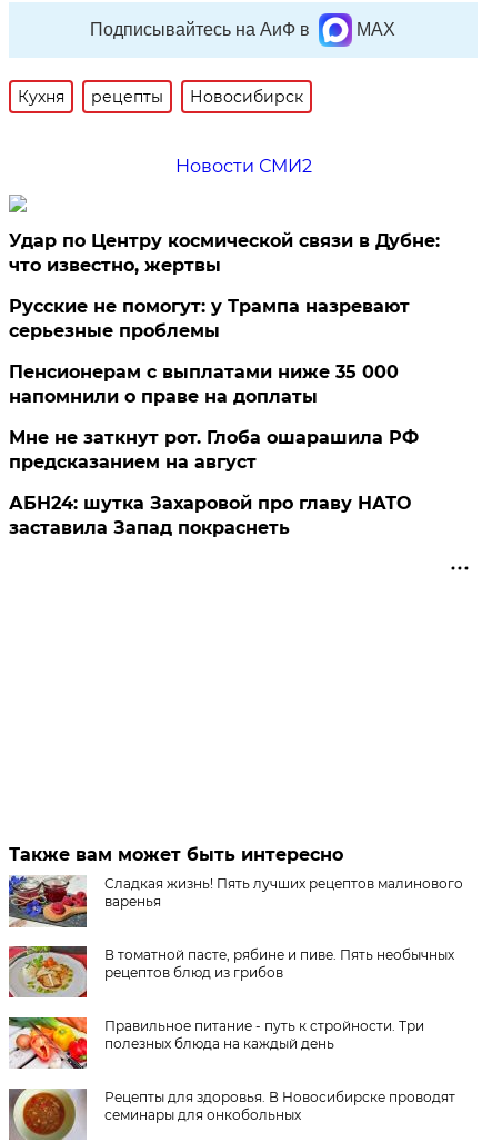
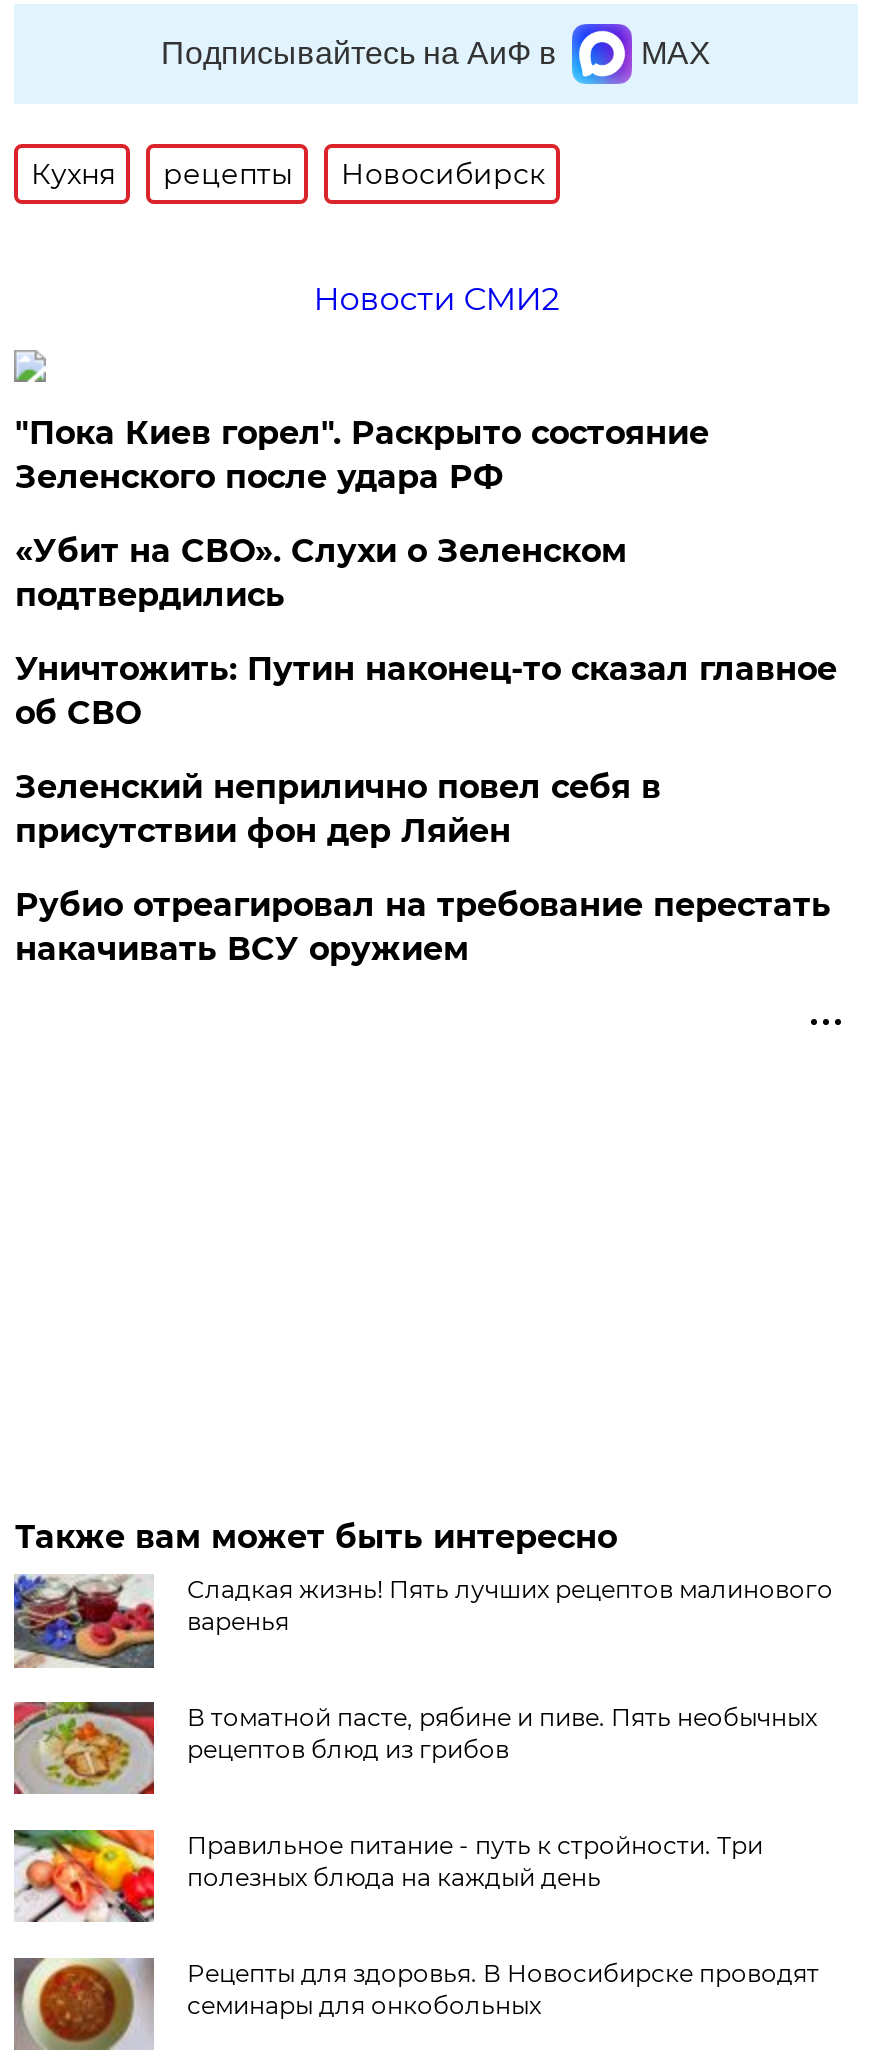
[9,230,440,276] Удар по Центру космической связи в Дубне: | что известно, жертвы -> [15,414,709,496] "Пока Киев горел". Раскрыто состояние | Зеленского после удара РФ
[9,296,410,341] Русские не помогут: у Трампа назревают | серьезные проблемы -> [15,532,627,614] «Убит на СВО». Слухи о Зеленском | подтвердились
[9,361,399,407] Пенсионерам с выплатами ниже 35 000 | напомнили о праве на доплаты -> [15,650,837,732] Уничтожить: Путин наконец-то сказал главное | об СВО
[9,427,419,472] Мне не заткнут рот. Глоба ошарашила РФ | предсказанием на август -> [15,768,661,850] Зеленский неприлично повел cебя в | присутствии фон дер Ляйен
[9,492,411,538] АБН24: шутка Захаровой про главу НАТО | заставила Запад покраснеть -> [15,886,831,968] Рубио отреагировал на требование перестать | накачивать ВСУ оружием

